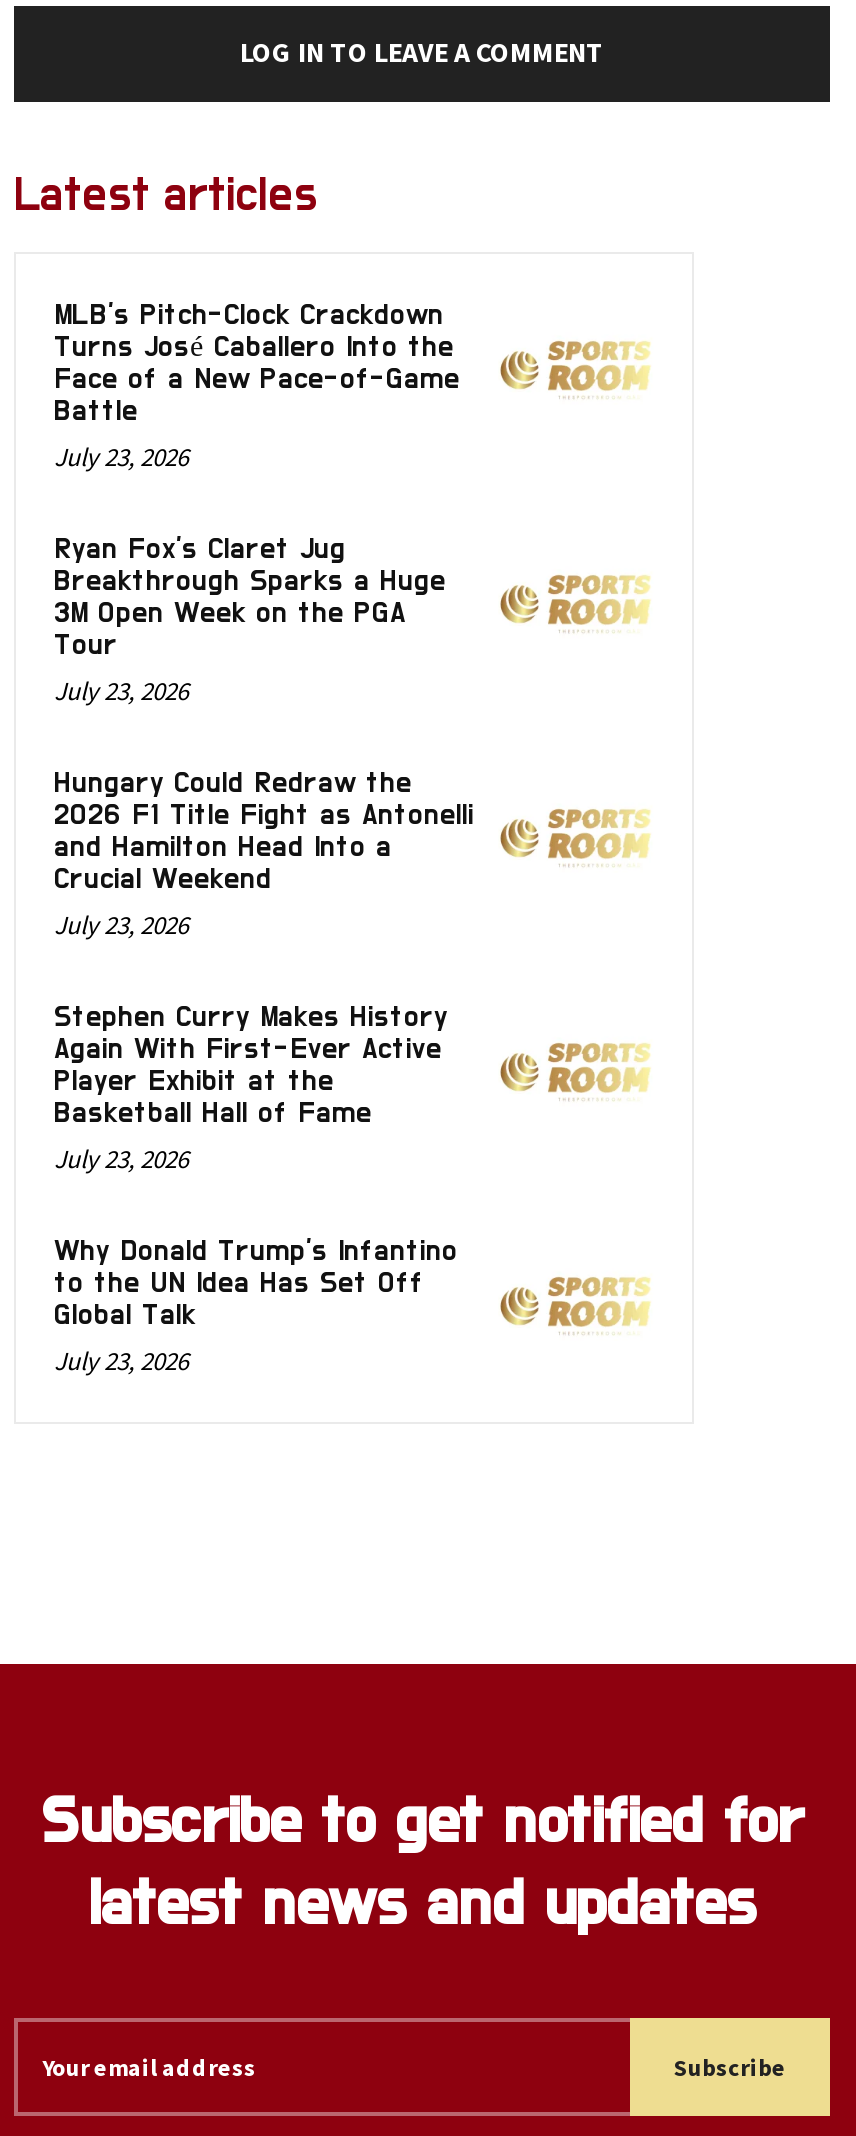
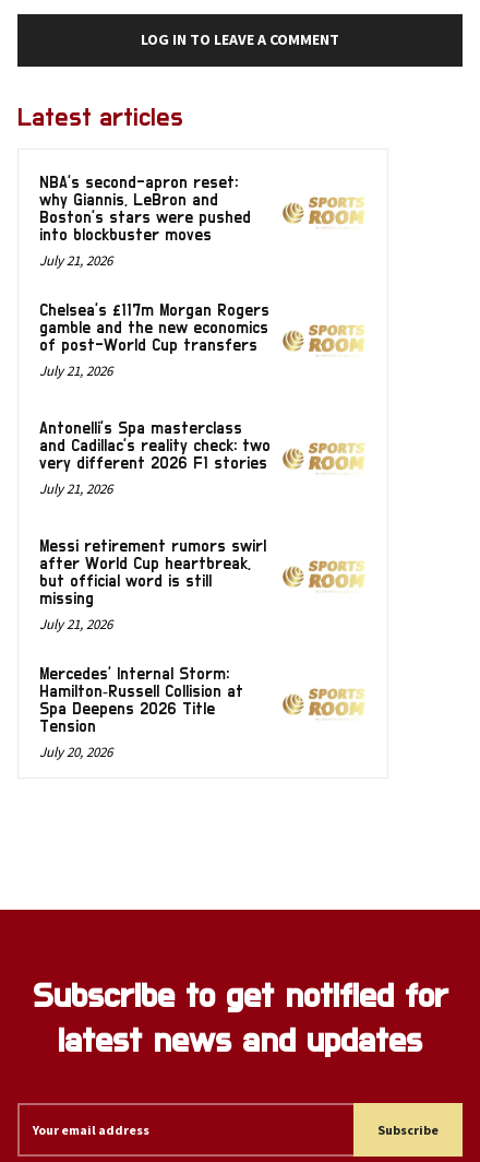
[54,299,460,473] MLB’s Pitch-Clock Crackdown | Turns José Caballero Into the | Face of a New Pace-of-Game | Battle | July 23, 2026 -> [39,175,251,270] NBA’s second-apron reset: | why Giannis, LeBron and | Boston’s stars were pushed | into blockbuster moves | July 21, 2026
[54,533,446,707] Ryan Fox’s Claret Jug | Breakthrough Sparks a Huge | 3M Open Week on the PGA | Tour | July 23, 2026 -> [39,303,269,380] Chelsea’s £117m Morgan Rogers | gamble and the new economics | of post-World Cup transfers | July 21, 2026
[54,767,474,941] Hungary Could Redraw the | 2026 F1 Title Fight as Antonelli | and Hamilton Head Into a | Crucial Weekend | July 23, 2026 -> [39,421,271,498] Antonelli’s Spa masterclass | and Cadillac’s reality check: two | very different 2026 F1 stories | July 21, 2026
[54,1001,650,1175] [image] | Stephen Curry Makes History | Again With First-Ever Active | Player Exhibit at the | Basketball Hall of Fame | July 23, 2026 -> [39,539,364,634] [image] | Messi retirement rumors swirl | after World Cup heartbreak, | but official word is still | missing | July 21, 2026
[54,1235,650,1377] [image] | Why Donald Trump’s Infantino | to the UN Idea Has Set Off | Global Talk | July 23, 2026 -> [39,667,364,762] [image] | Mercedes’ Internal Storm: | Hamilton‑Russell Collision at | Spa Deepens 2026 Title | Tension | July 20, 2026

